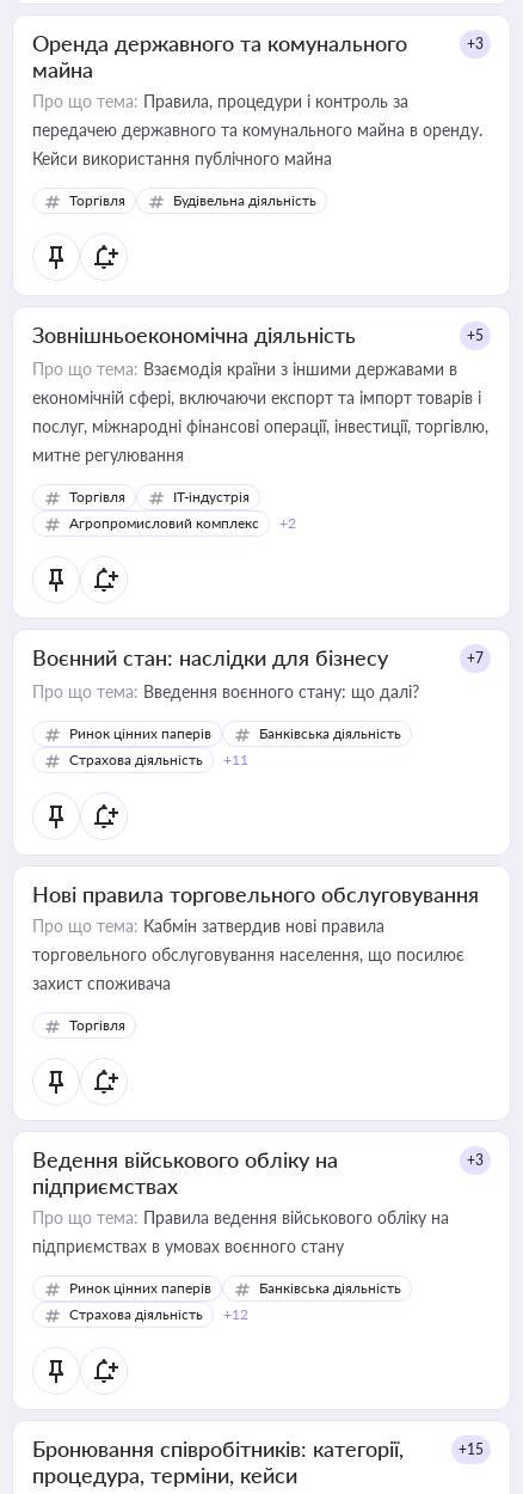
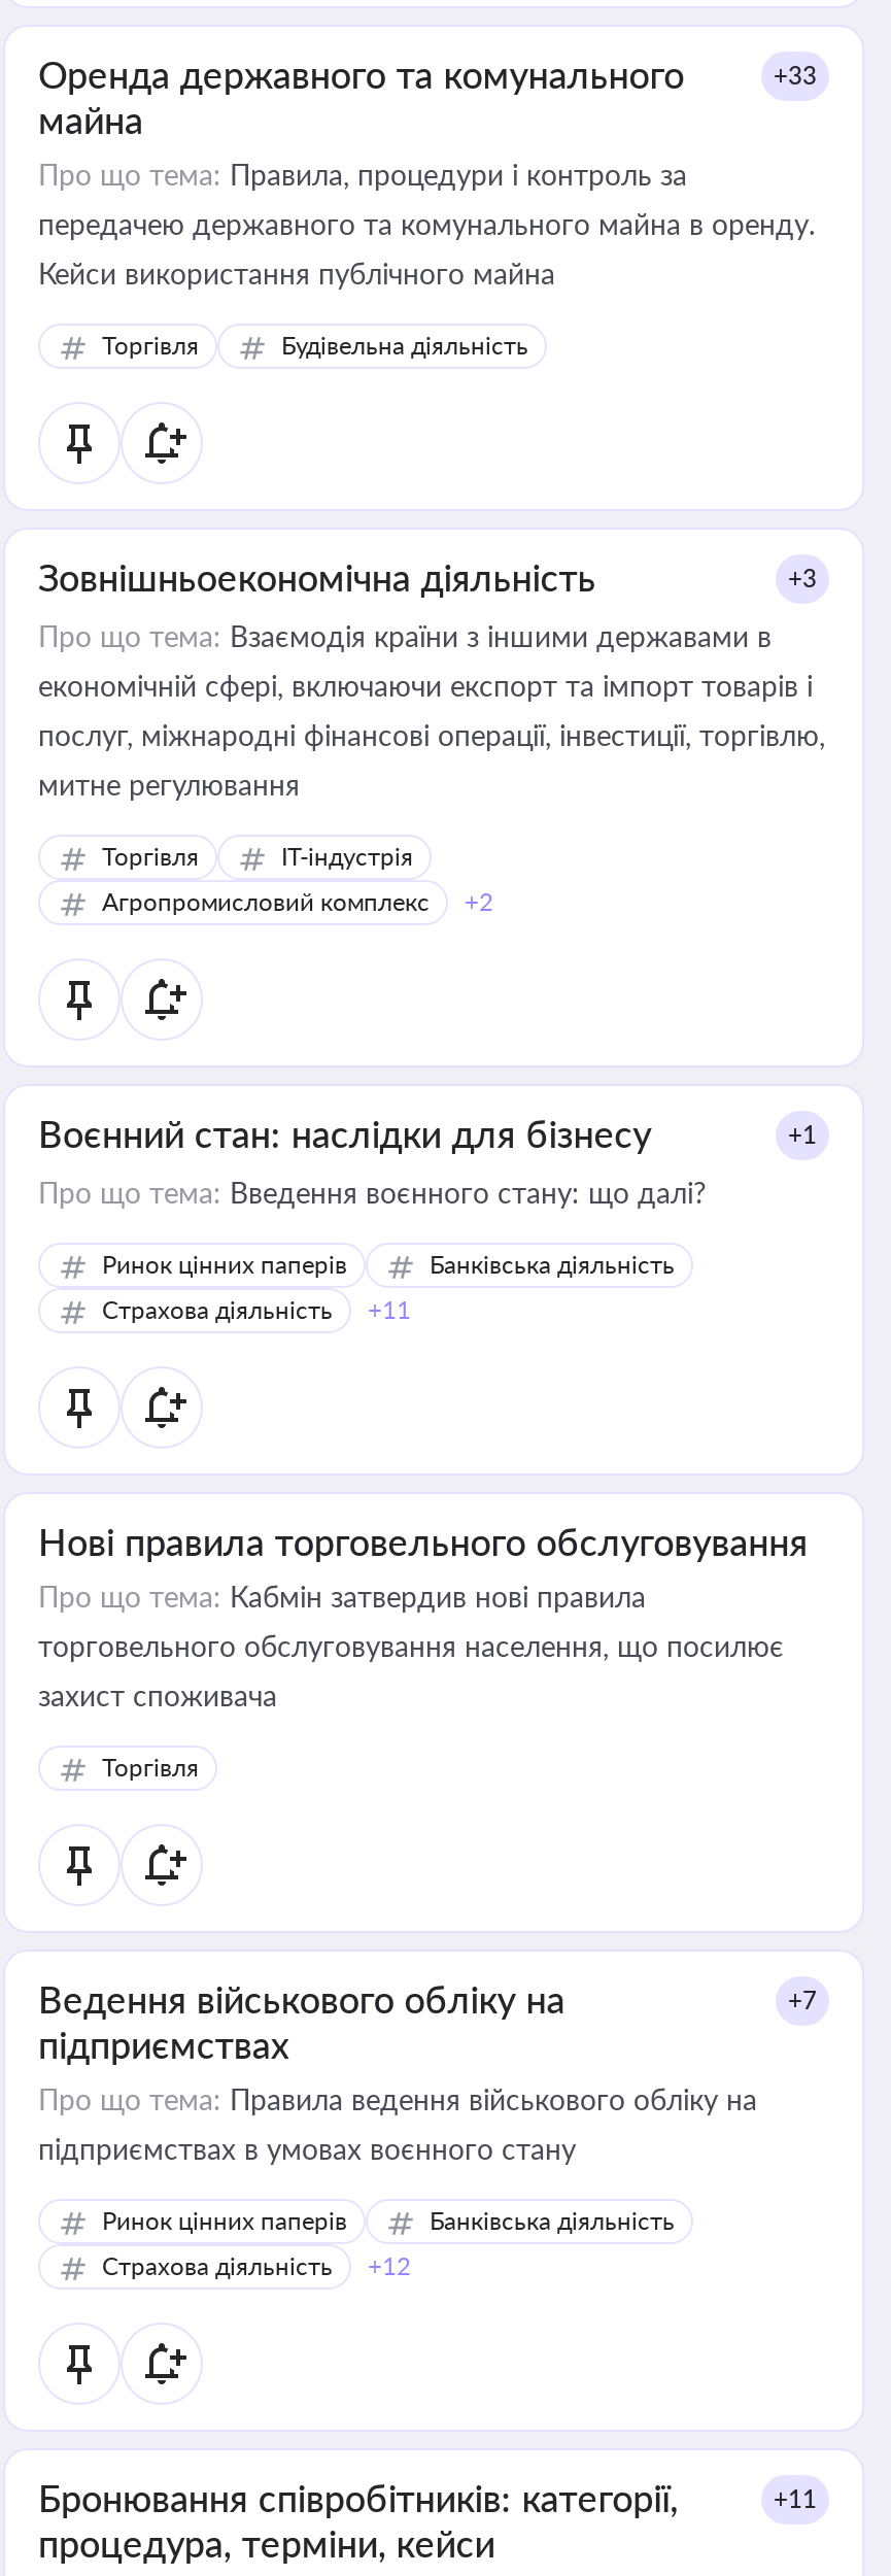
[467,35,484,53] +3 -> [774,60,817,91] +33
[467,326,484,344] +5 -> [788,563,817,594] +3
[467,649,484,667] +7 -> [788,1119,817,1150] +1
[467,1151,484,1169] +3 -> [788,1985,817,2015] +7
[459,1440,484,1458] +15 -> [774,2483,817,2514] +11

